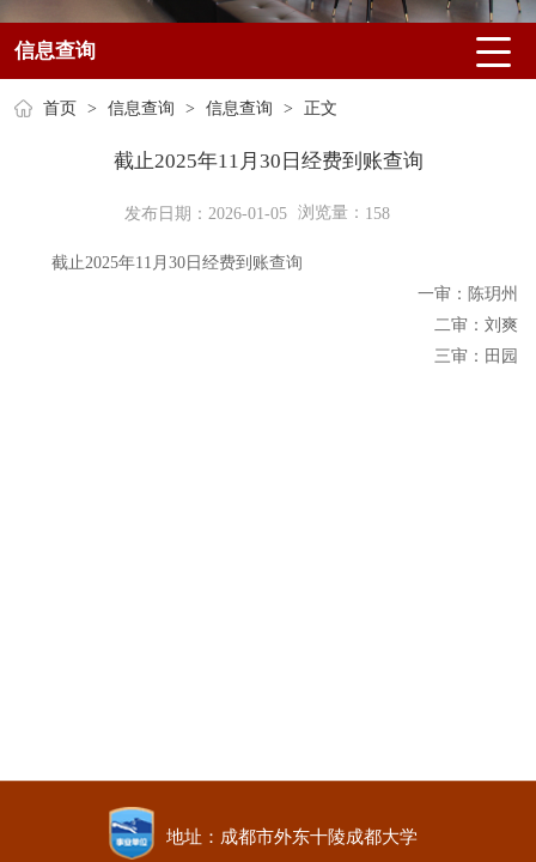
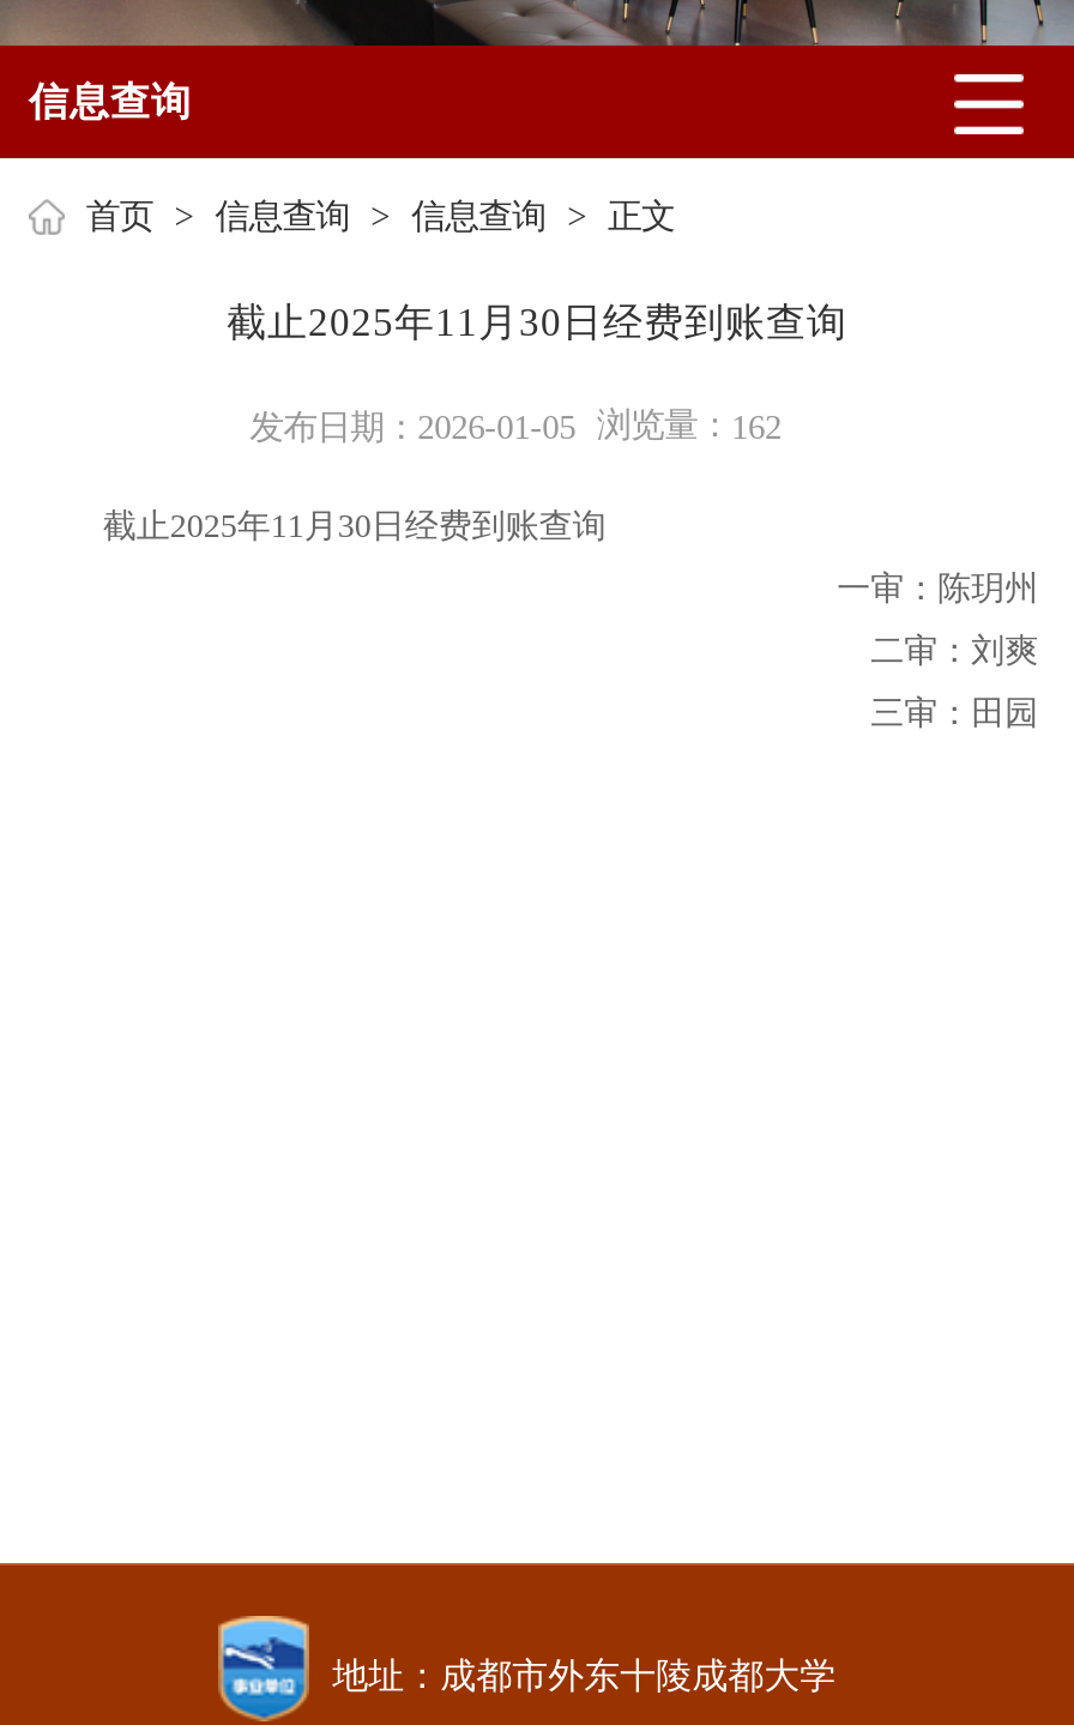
[125,202,390,223] 发布日期：2026-01-05 浏览量：158 -> [250,405,782,446] 发布日期：2026-01-05 浏览量：162

